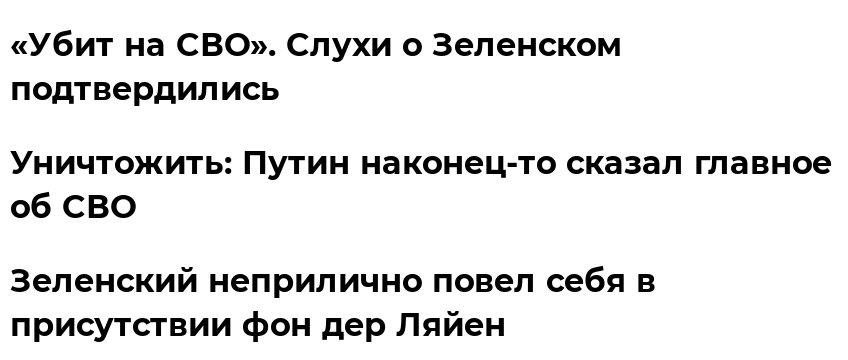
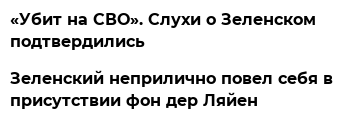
[10,144,832,226] Уничтожить: Путин наконец-то сказал главное | об СВО -> none

